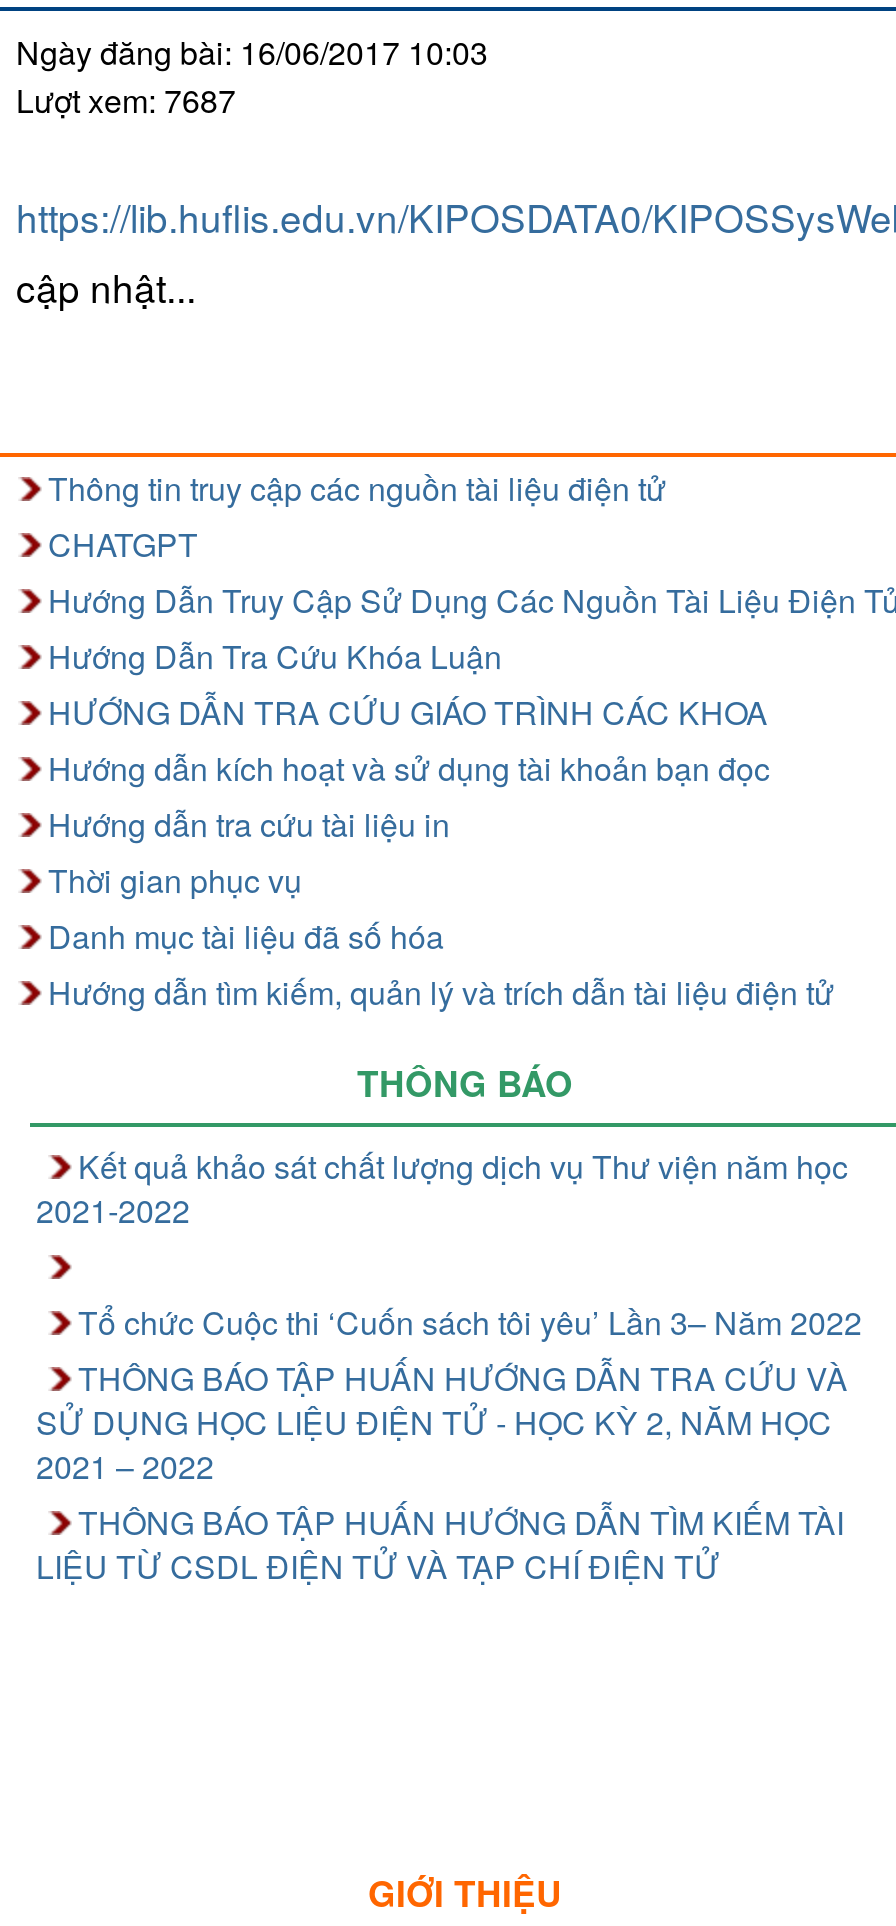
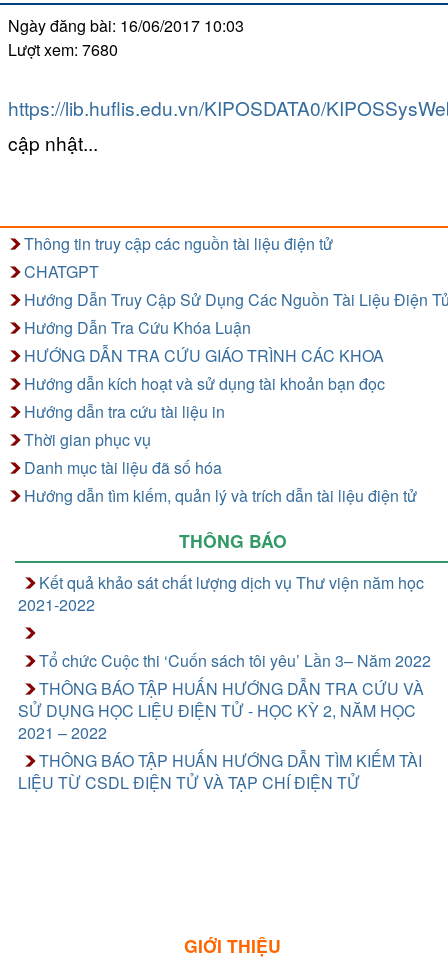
[16,77,236,123] Lượt xem: 7687 -> [8,38,118,61] Lượt xem: 7680

